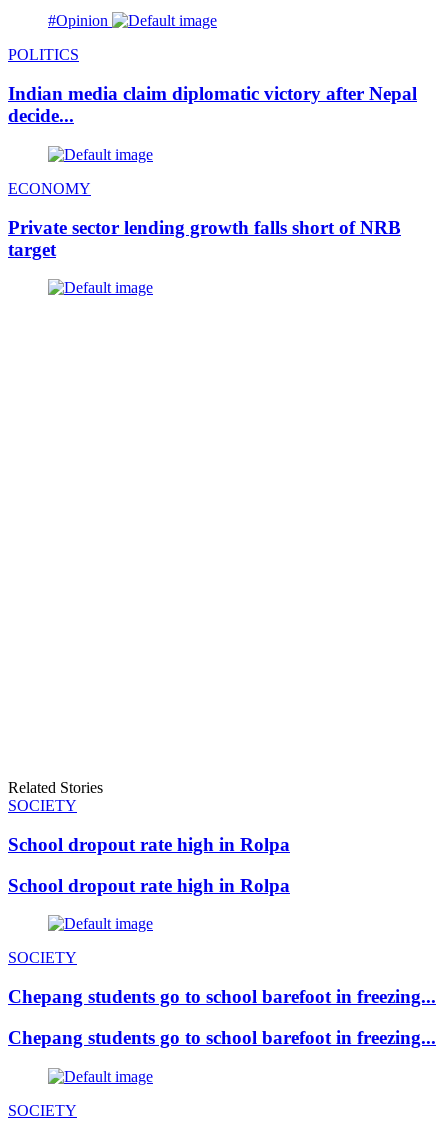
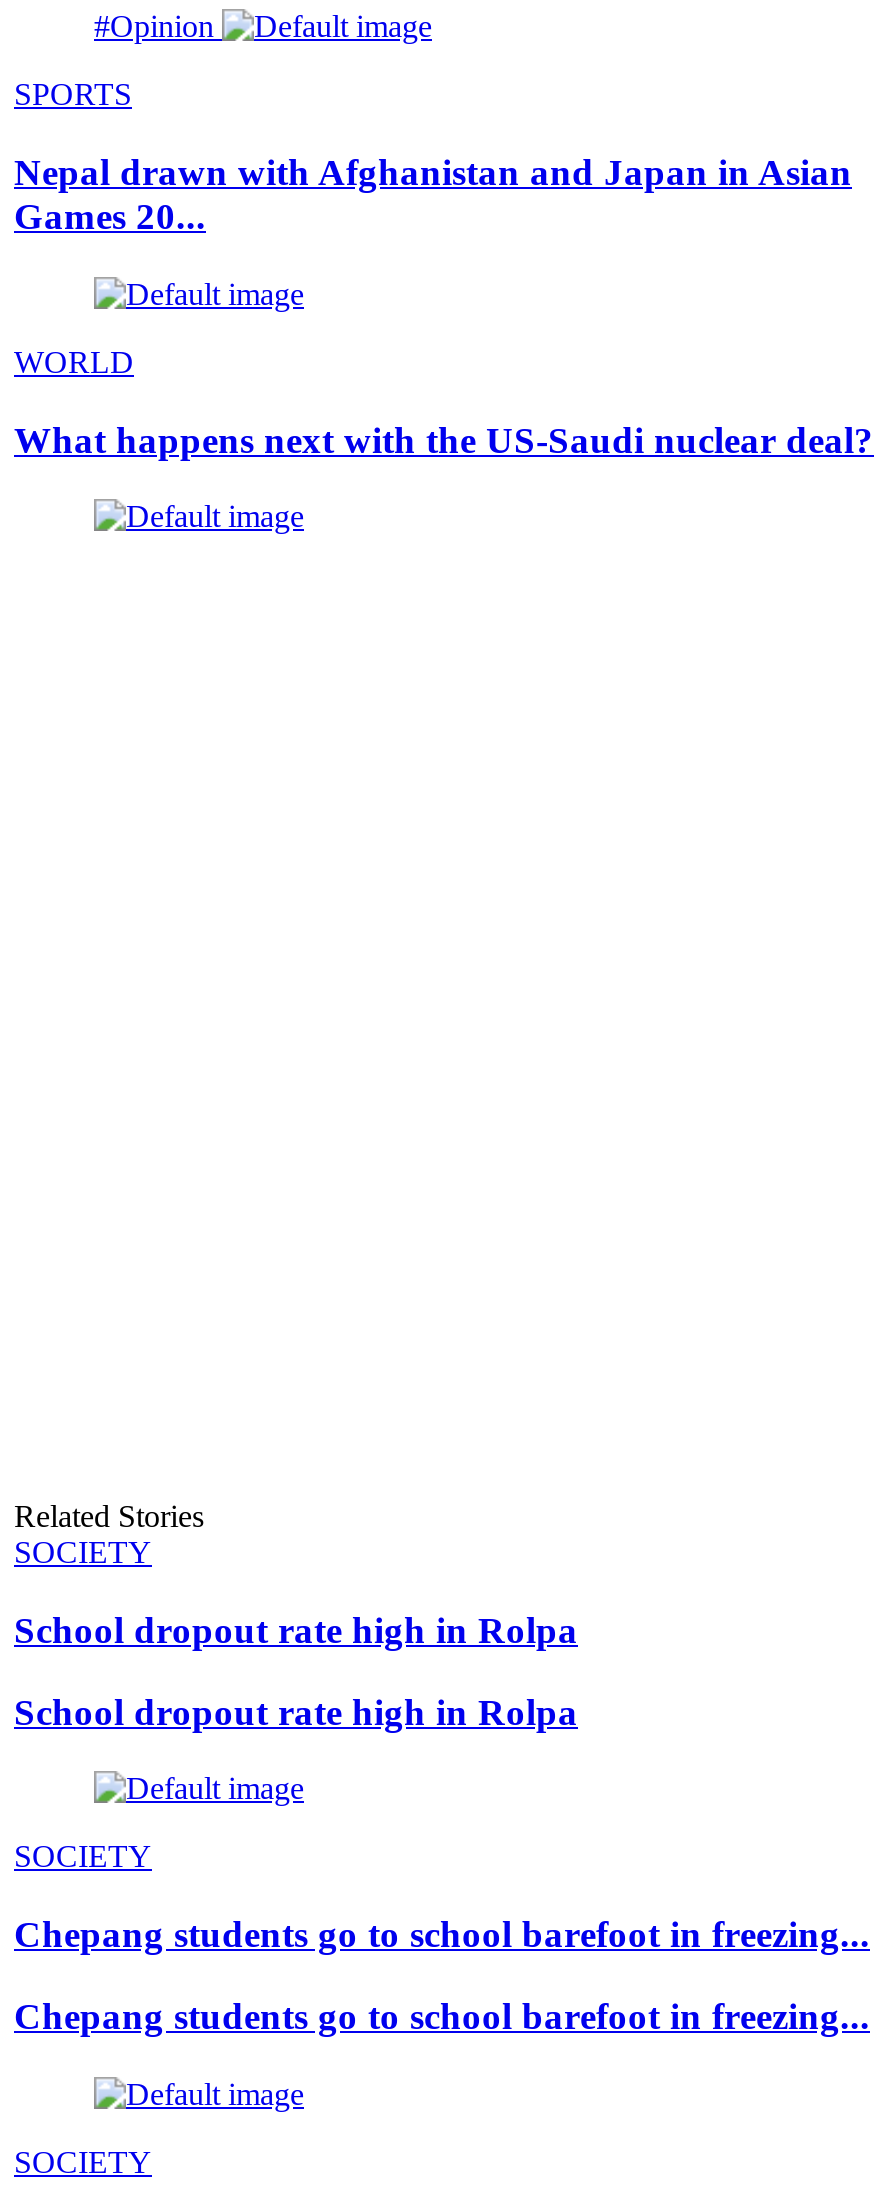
[8,46,79,63] POLITICS -> [14,78,132,112] SPORTS
[8,83,417,126] Indian media claim diplomatic victory after Nepal | decide... -> [14,151,852,237] Nepal drawn with Afghanistan and Japan in Asian | Games 20...
[8,180,91,197] ECONOMY -> [14,345,134,379] WORLD
[8,217,401,260] Private sector lending growth falls short of NRB | target -> [14,418,874,460] What happens next with the US-Saudi nuclear deal?

